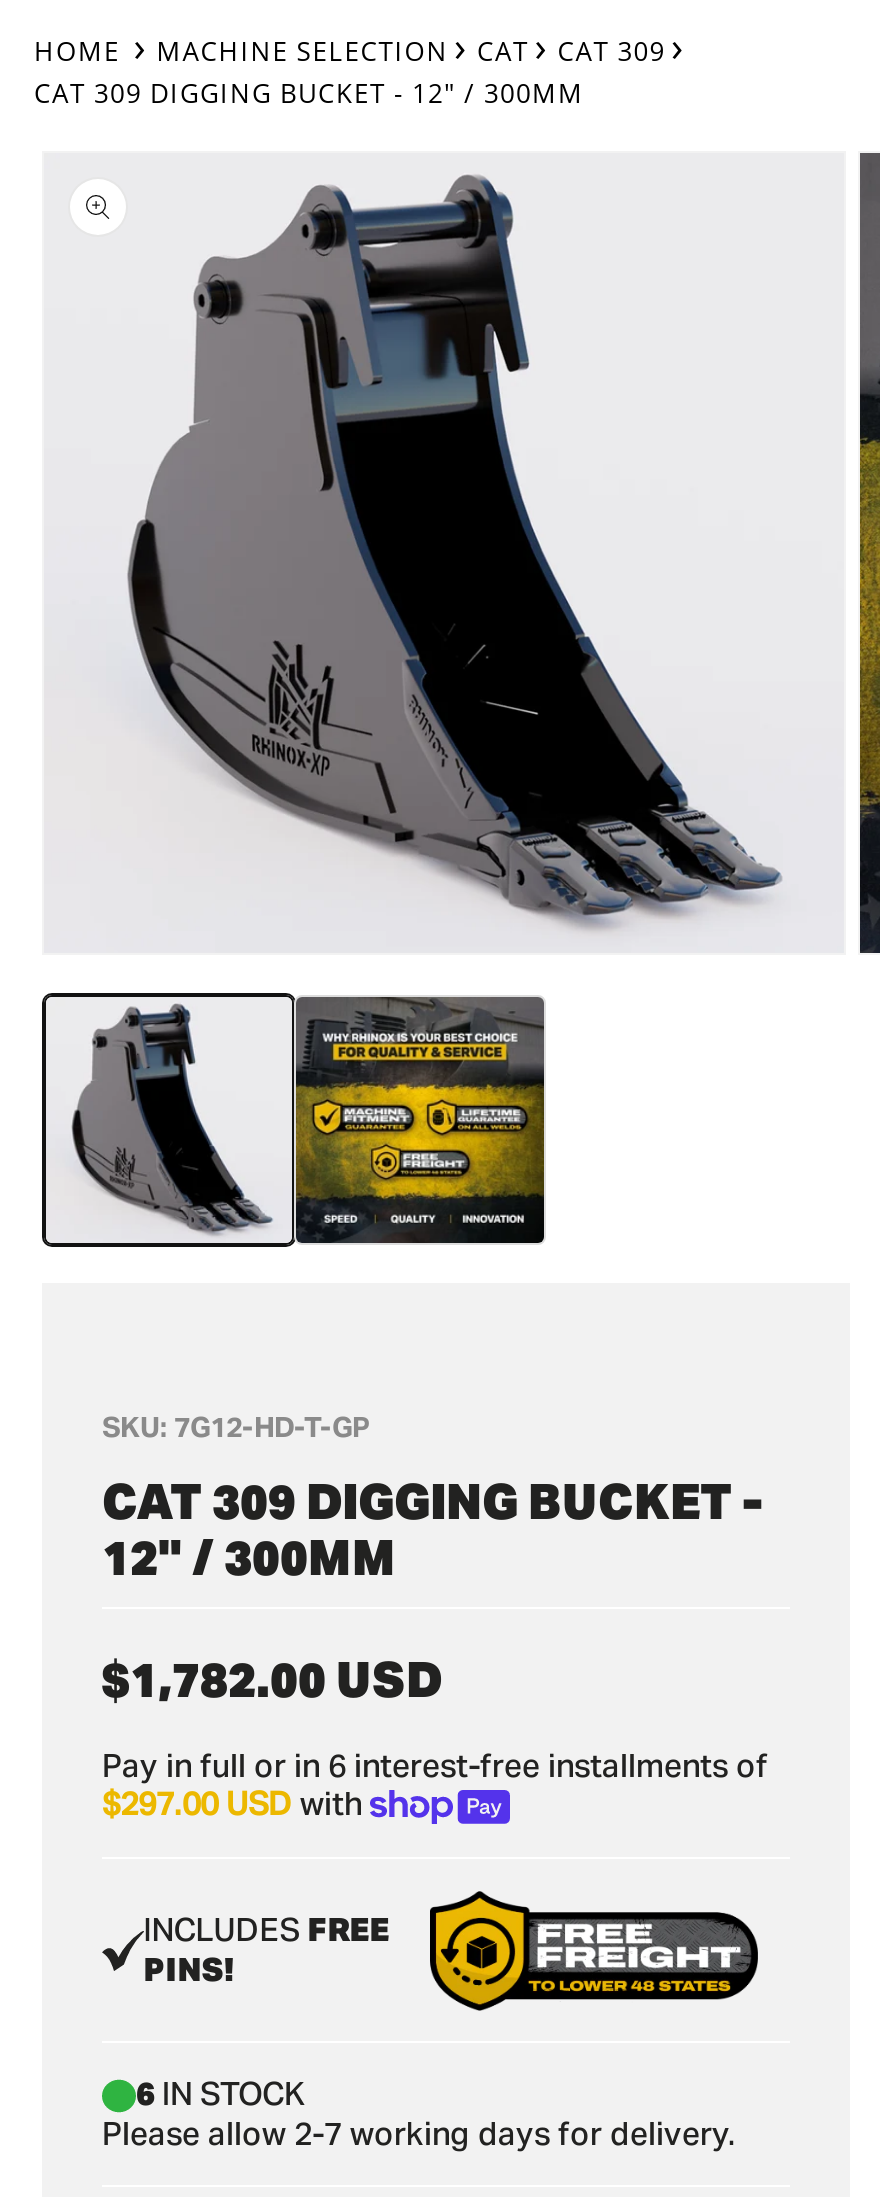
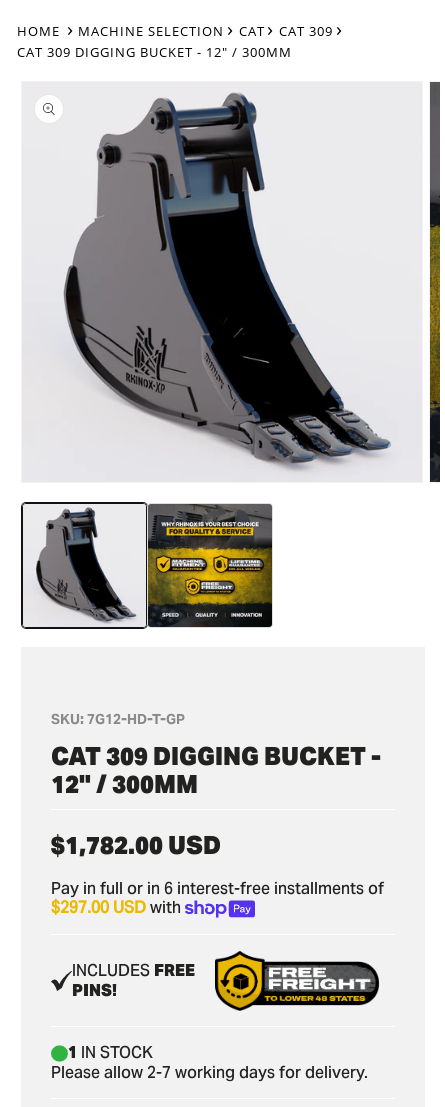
[136,2074,306,2116] 6 IN STOCK -> [68,1042,153,1063] 1 IN STOCK

